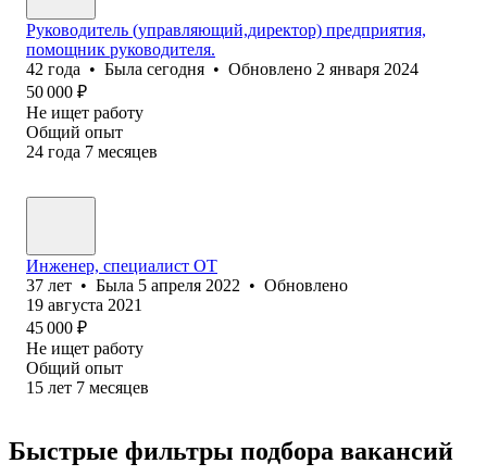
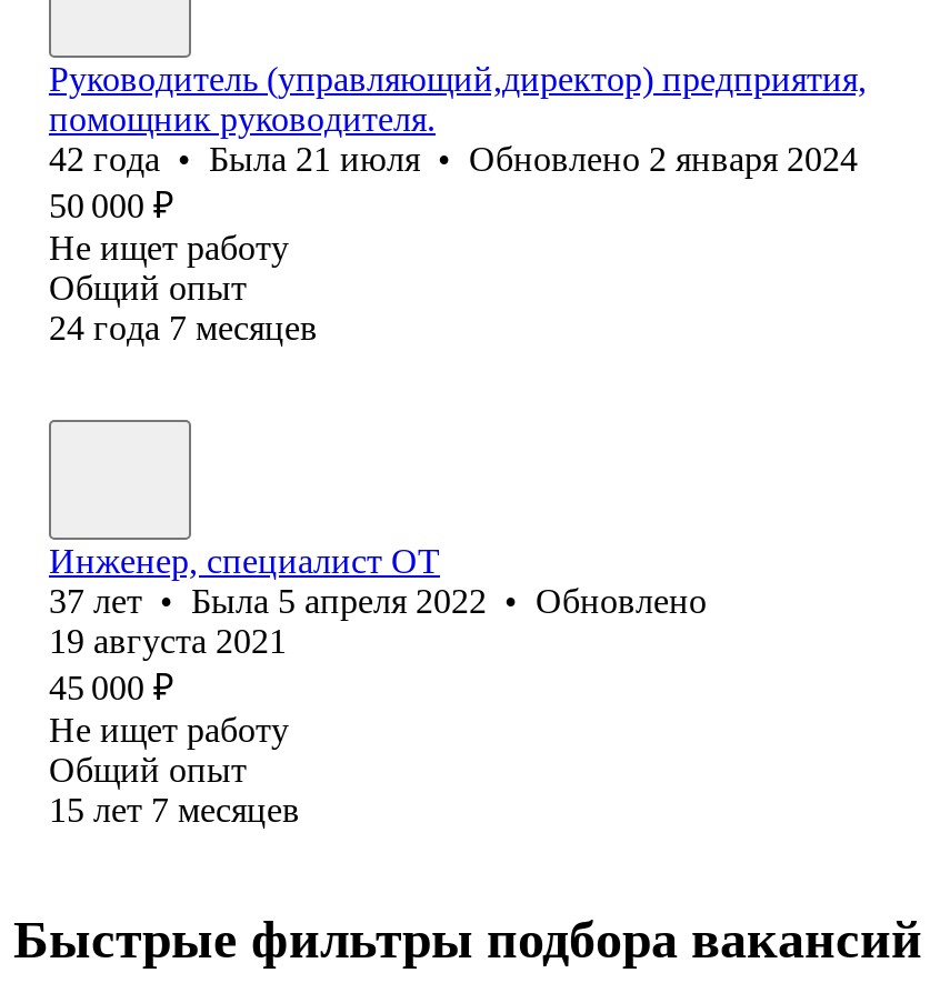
[26,60,419,78] 42 года • Была сегодня • Обновлено 2 января 2024 -> [49,140,858,177] 42 года • Была 21 июля • Обновлено 2 января 2024

